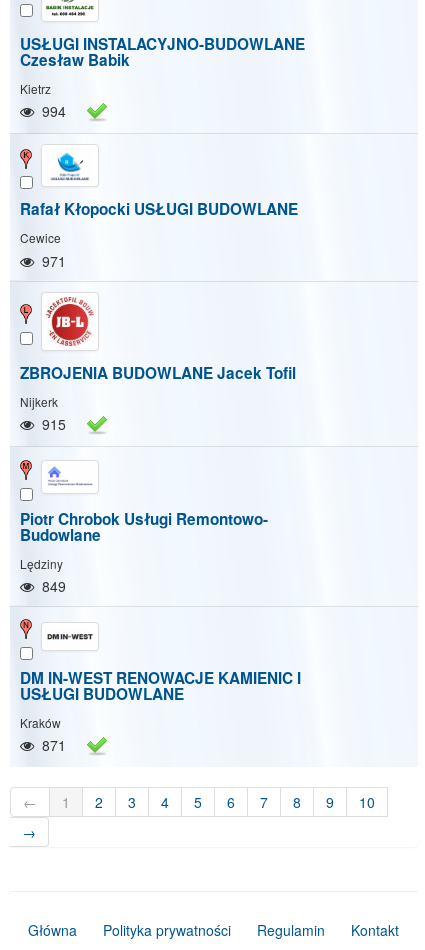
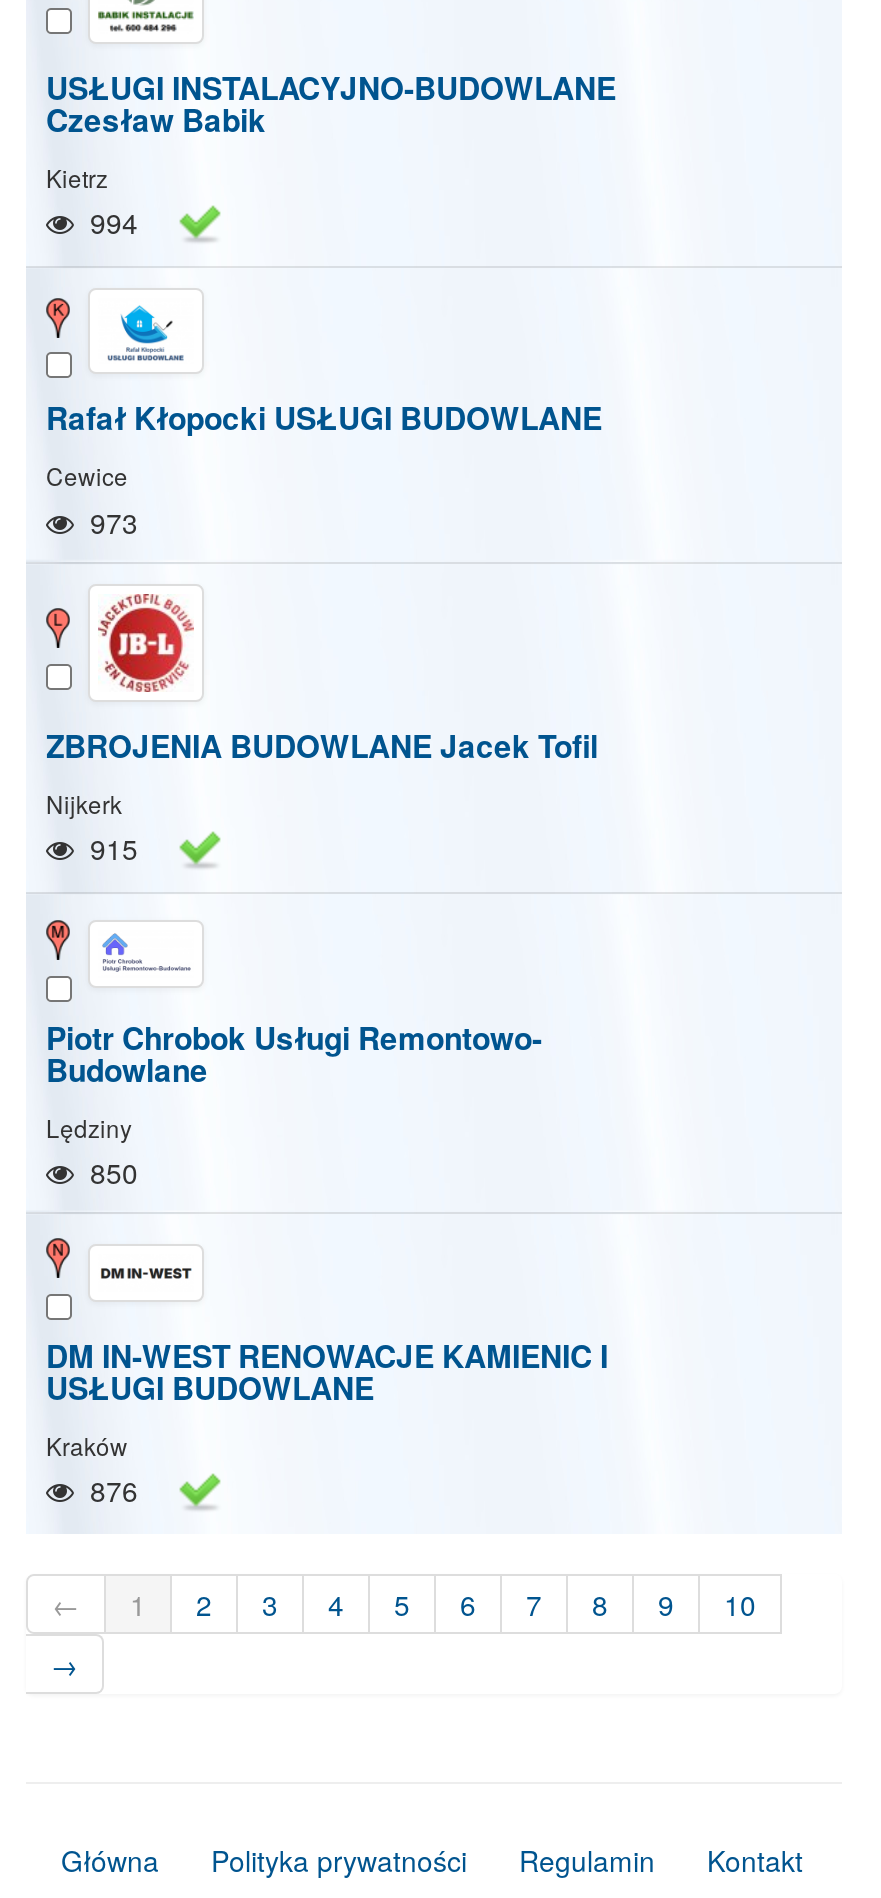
[34,250,66,270] 971 -> [74,501,138,541] 973
[34,576,66,596] 849 -> [74,1152,138,1192] 850
[34,735,66,755] 871 -> [74,1470,138,1510] 876

